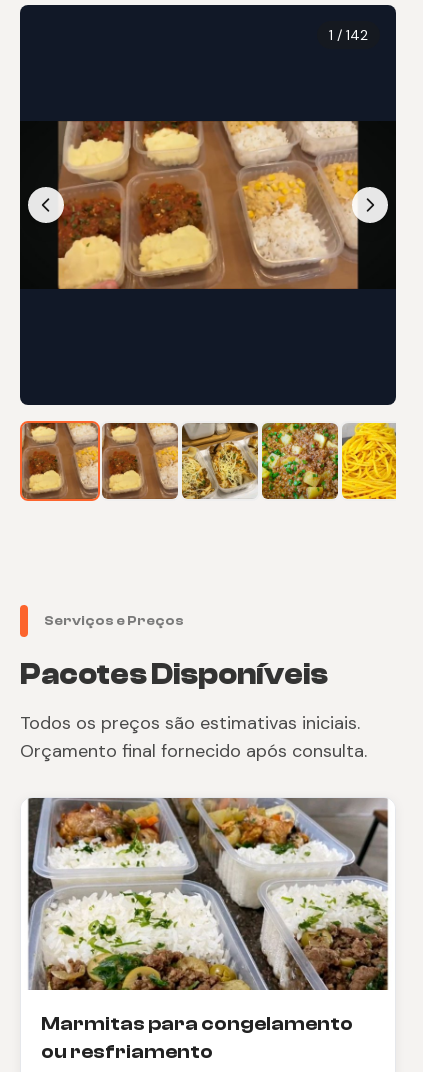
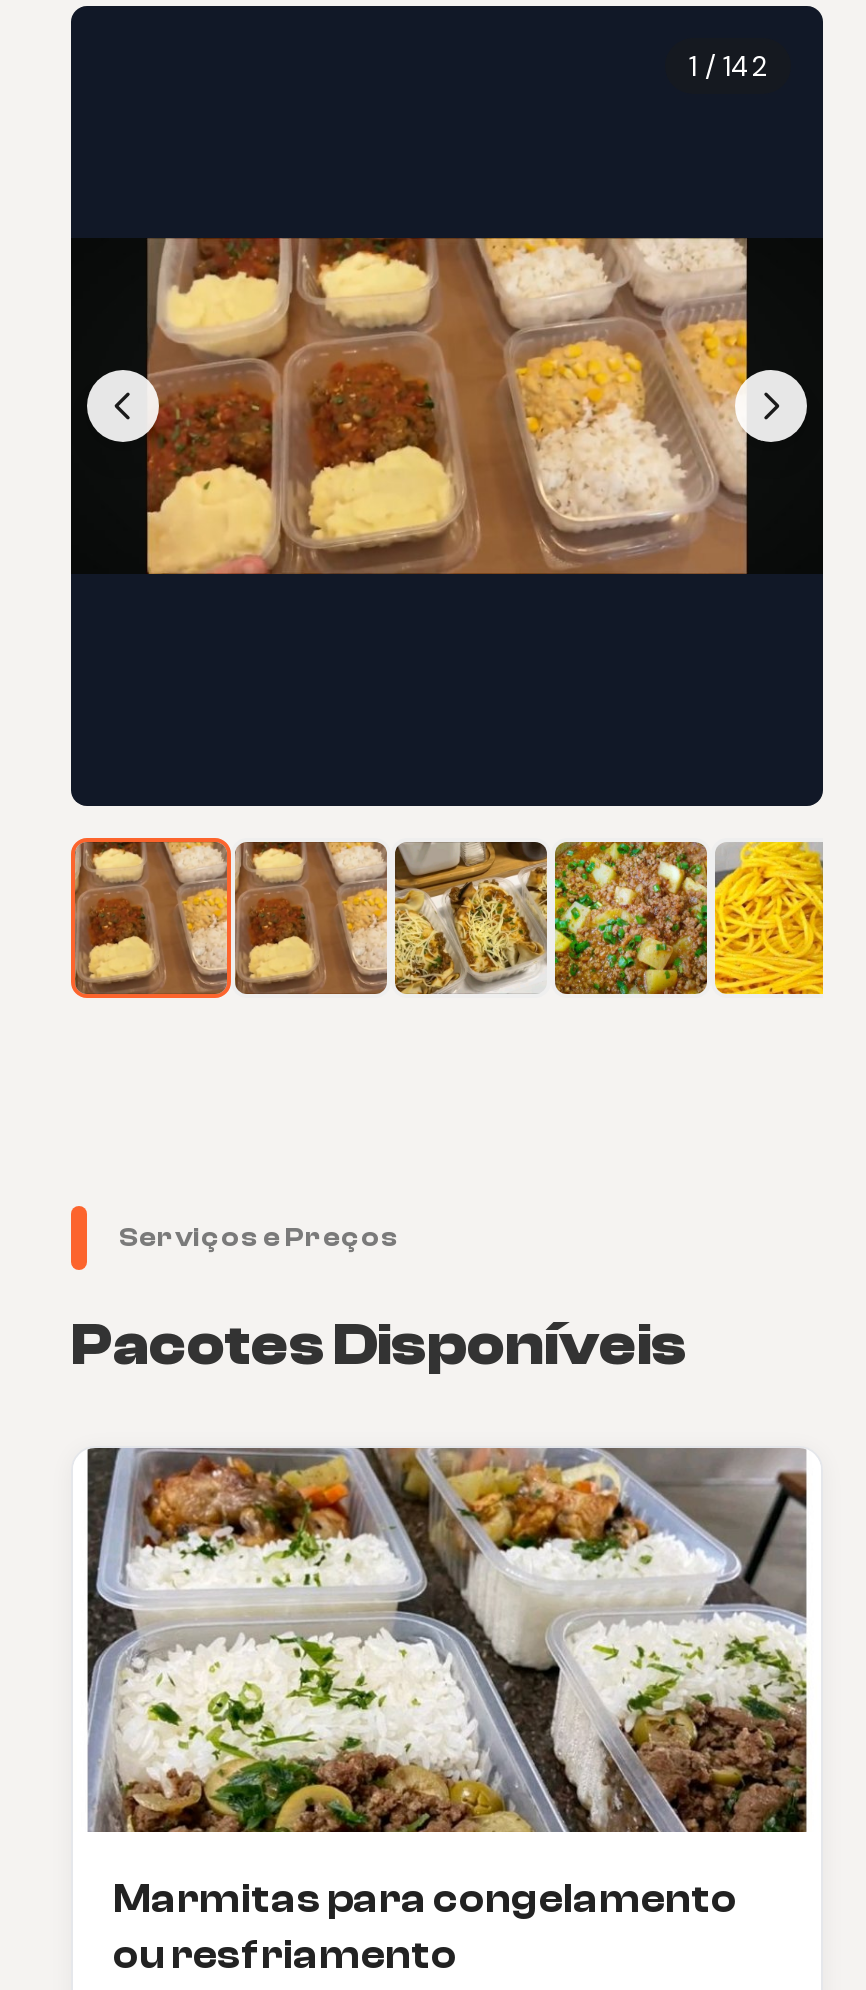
[20,711,367,763] Todos os preços são estimativas iniciais. | Orçamento final fornecido após consulta. -> none

